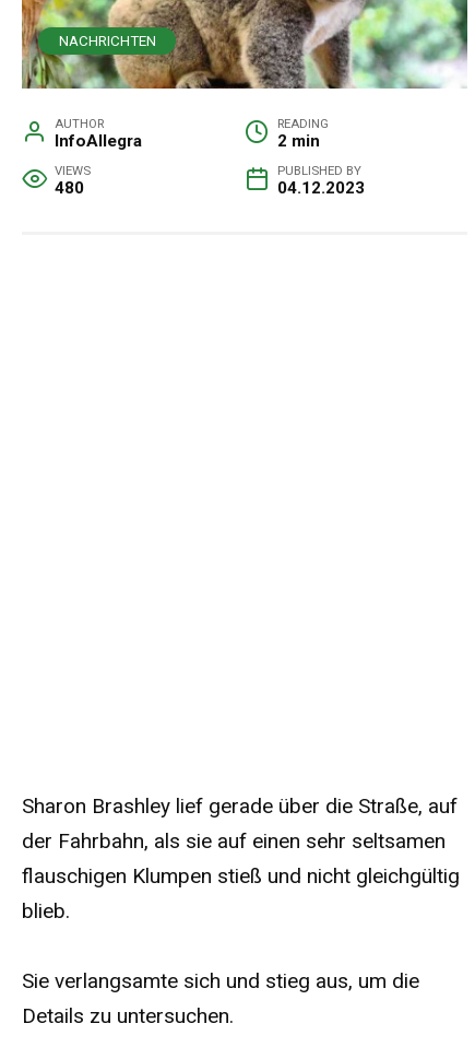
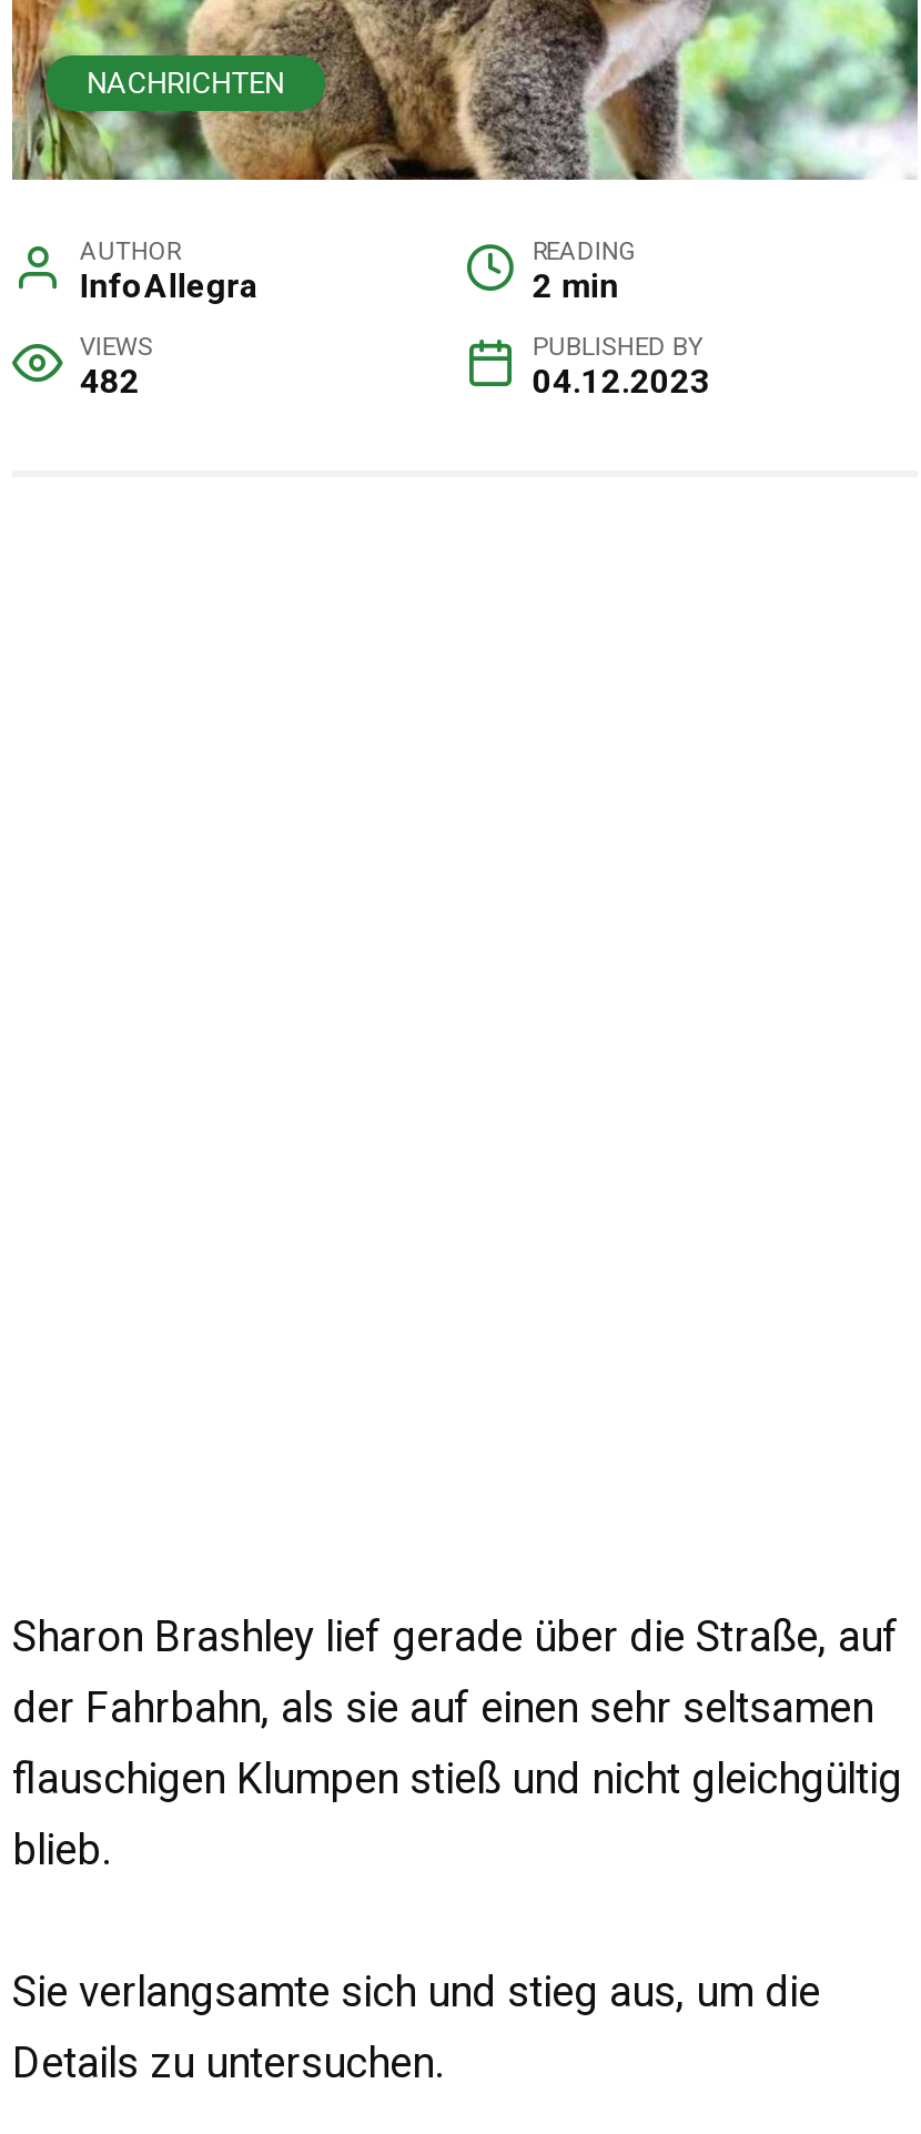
[55,179,85,198] 480 -> [80,363,140,403] 482

